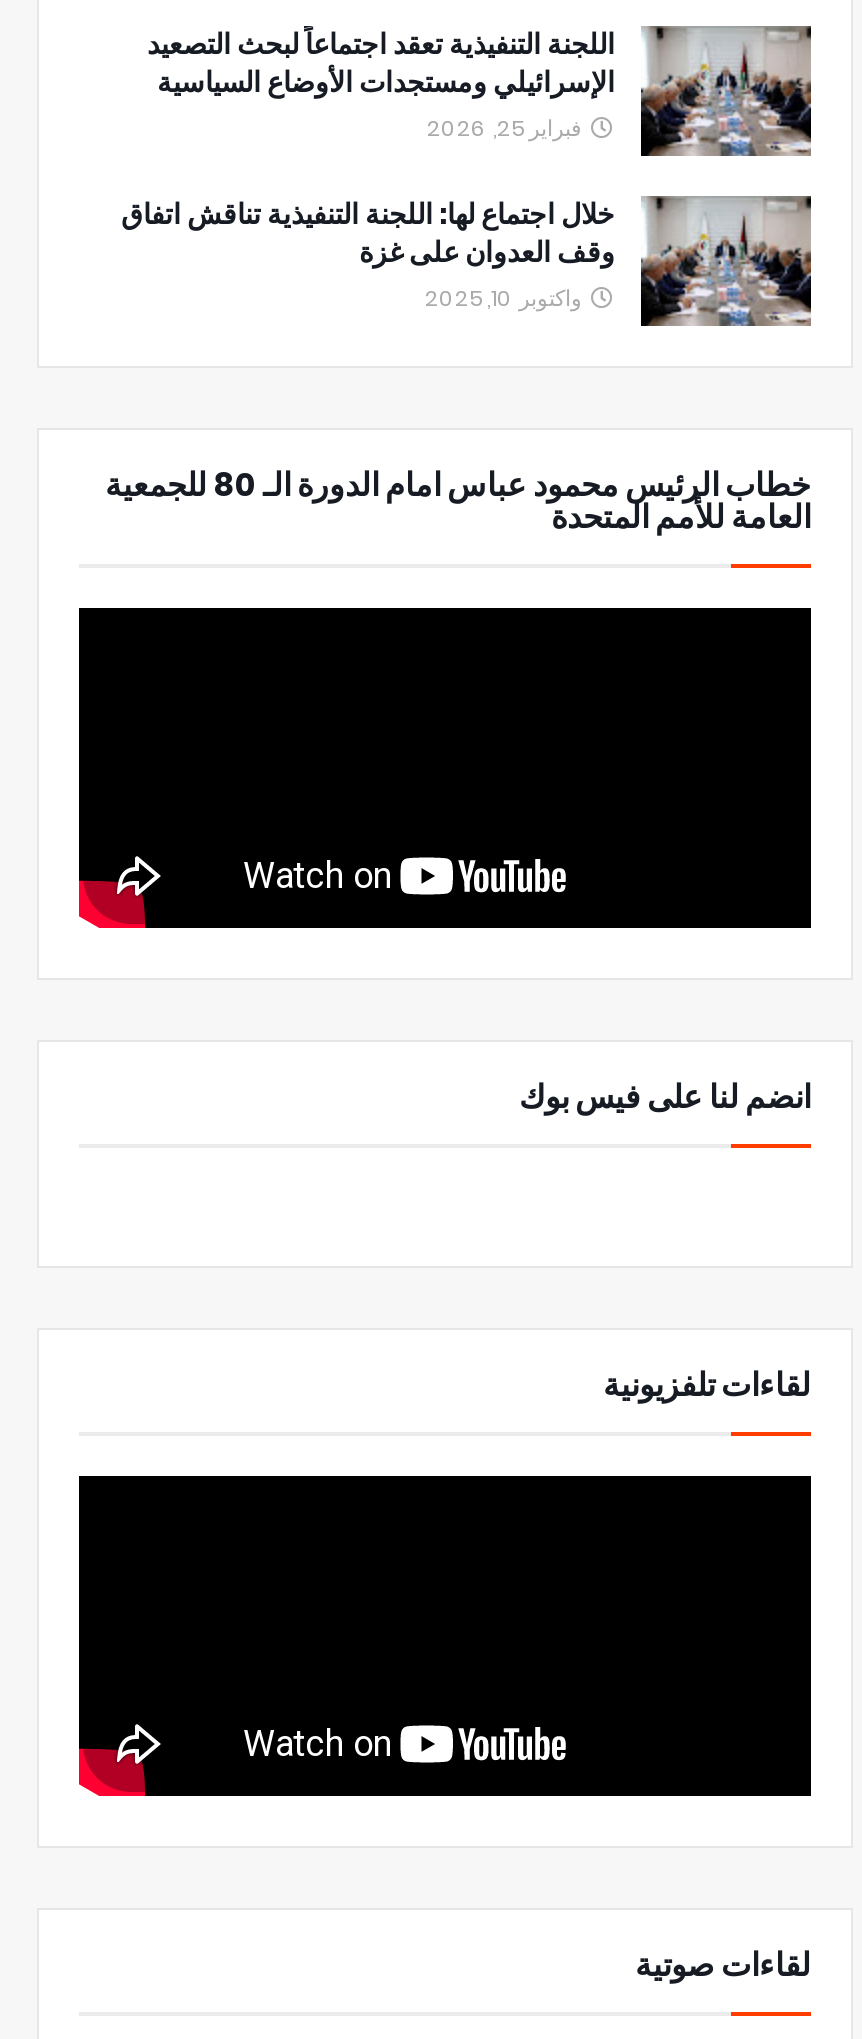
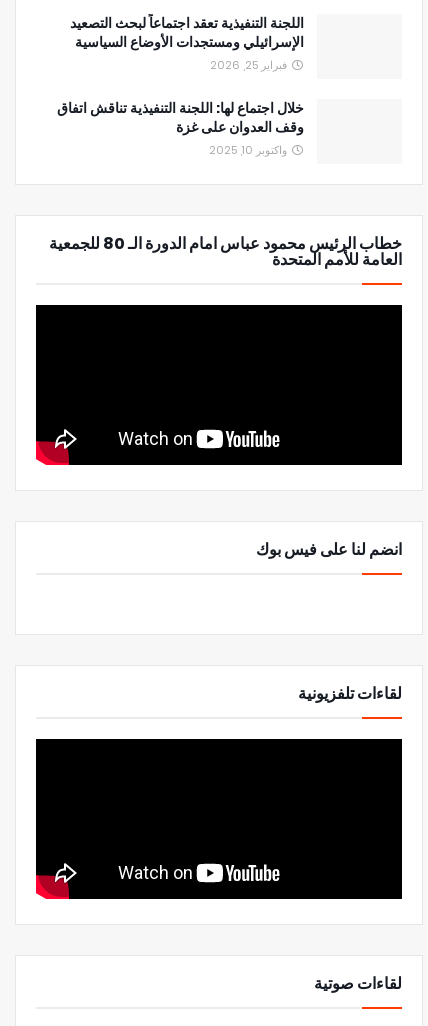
[639,24,813,158] [image] -> none
[639,194,813,328] [image] -> none

